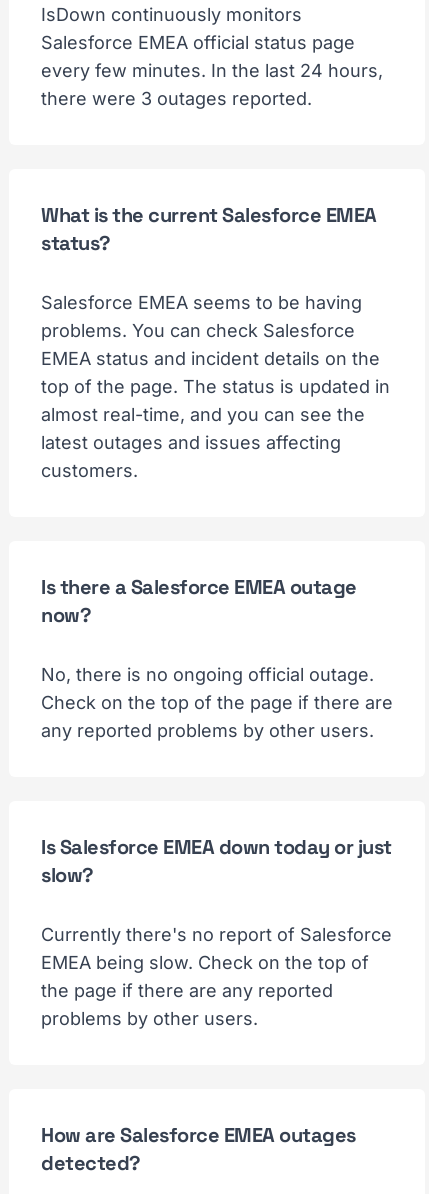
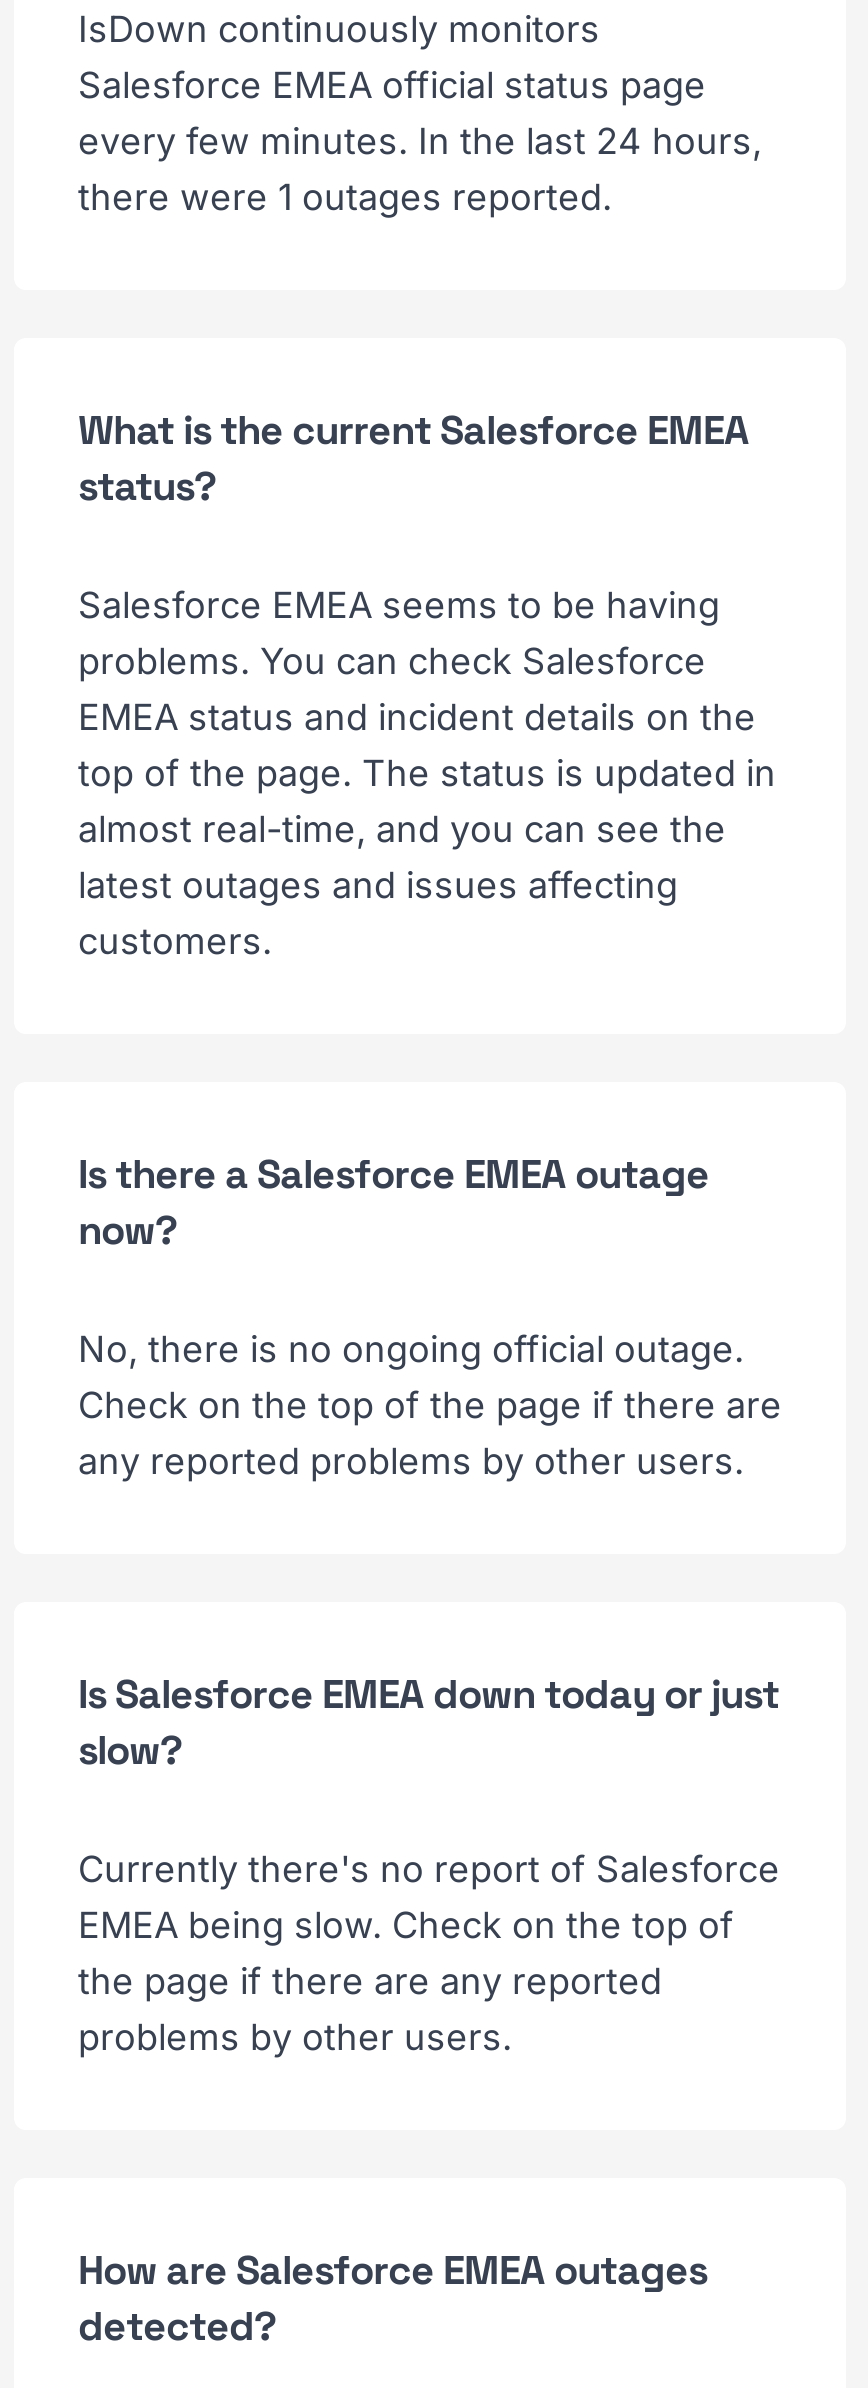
[41,88,312,109] there were 3 outages reported. -> [78,176,612,218] there were 1 outages reported.

